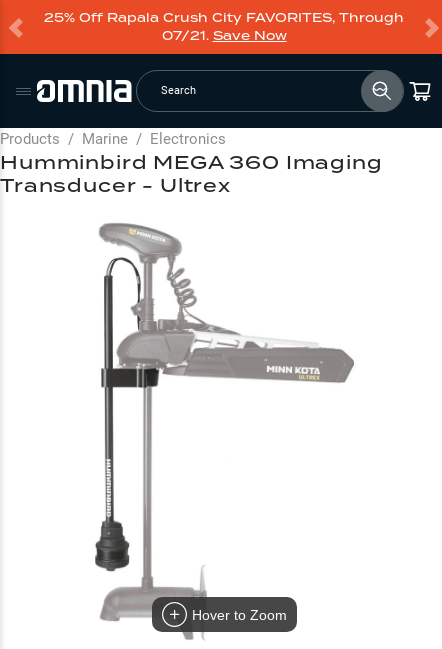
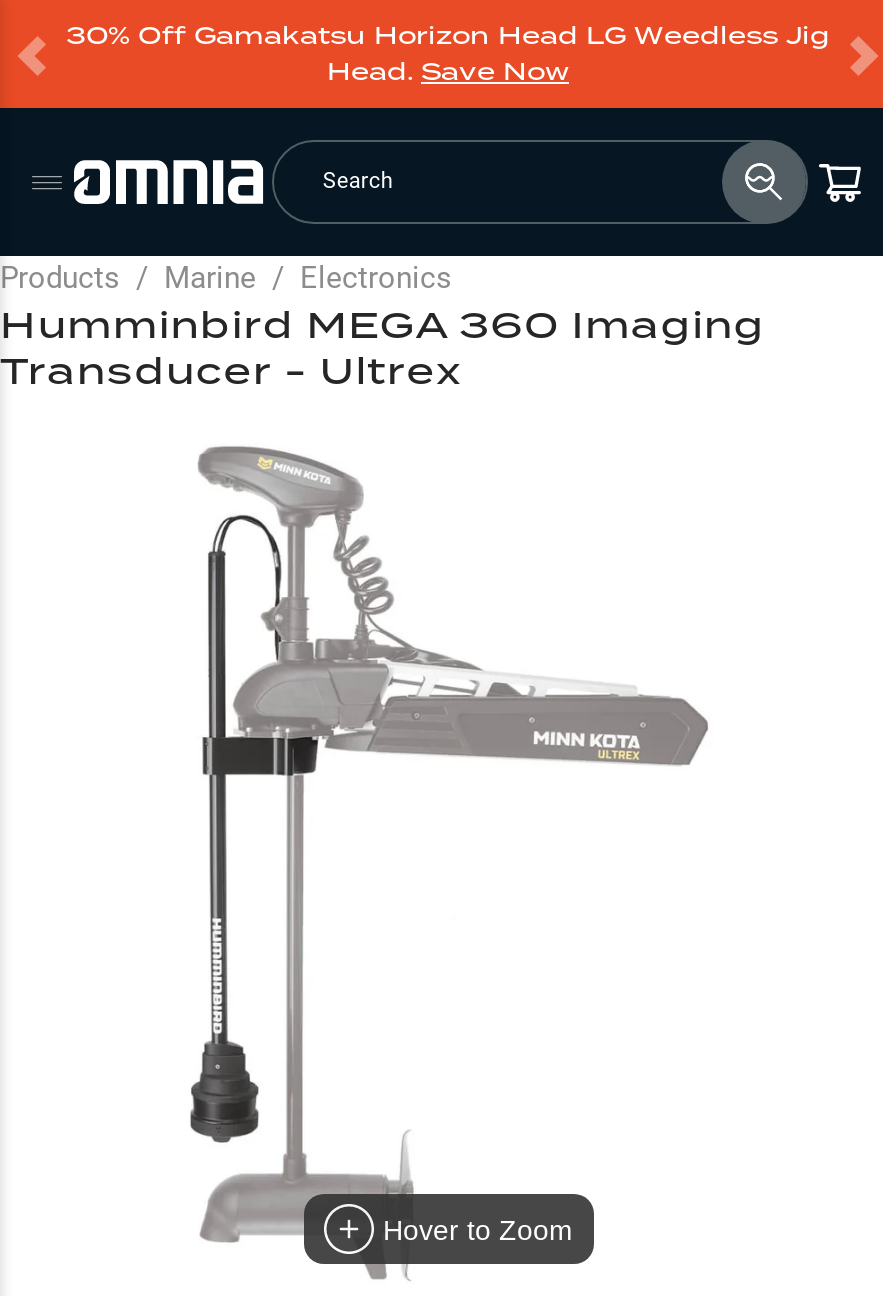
[44,9,404,44] 25% Off Rapala Crush City FAVORITES, Through | 07/21. Save Now -> [66,18,830,88] 30% Off Gamakatsu Horizon Head LG Weedless Jig | Head. Save Now

